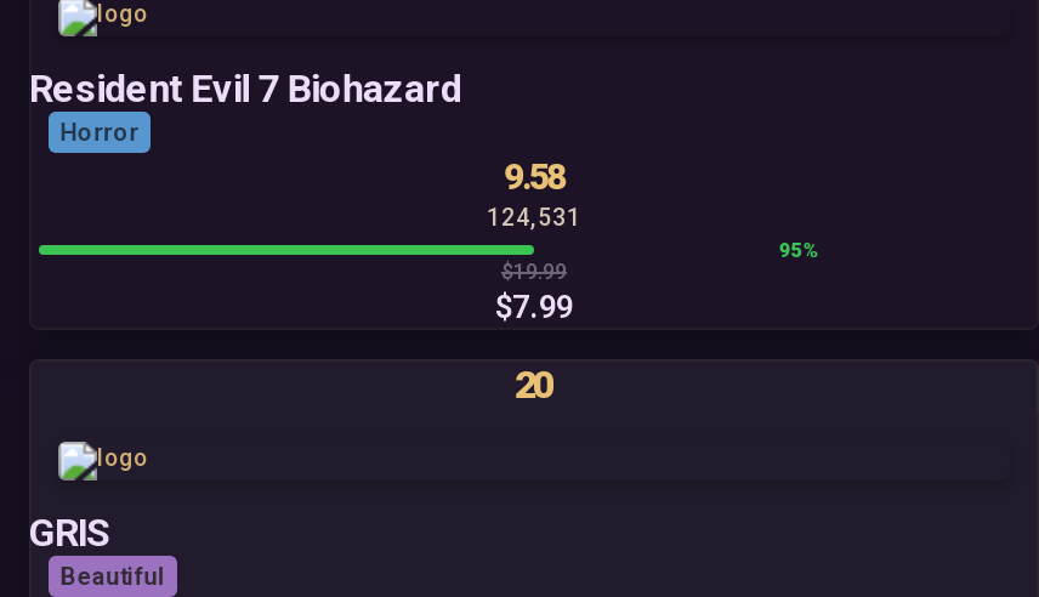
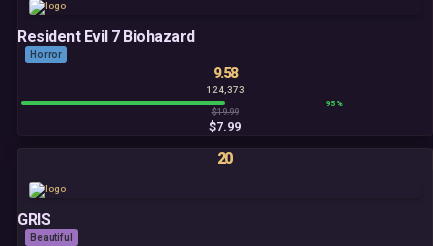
[487,203,581,230] 124,531 -> [205,84,244,95] 124,373

